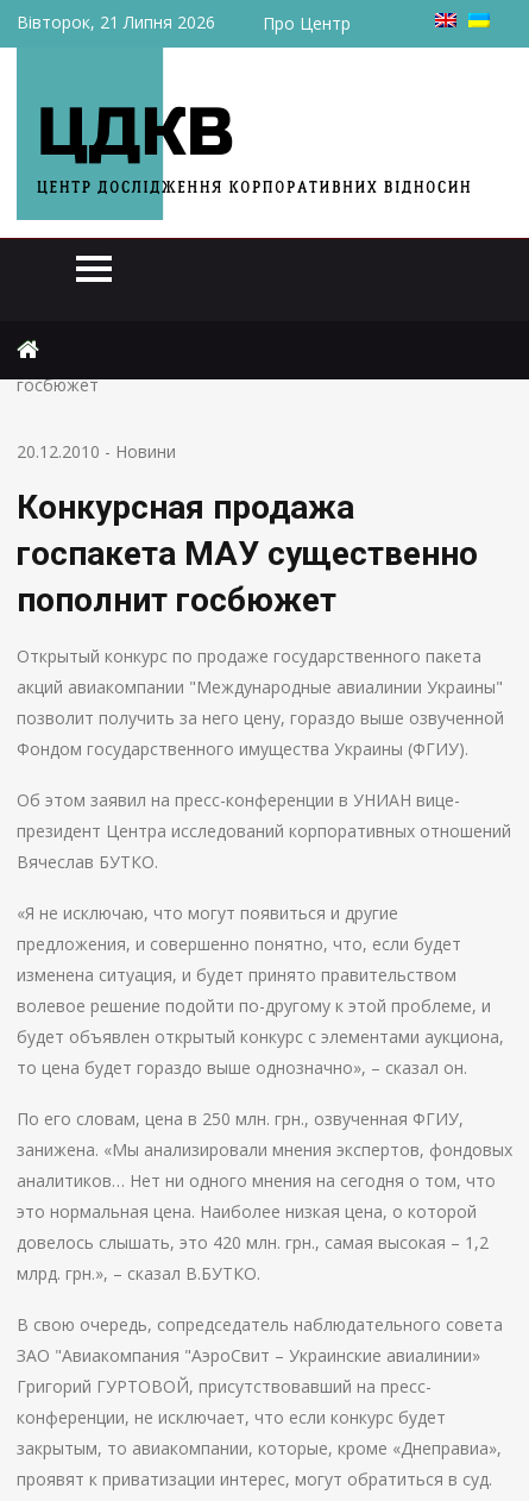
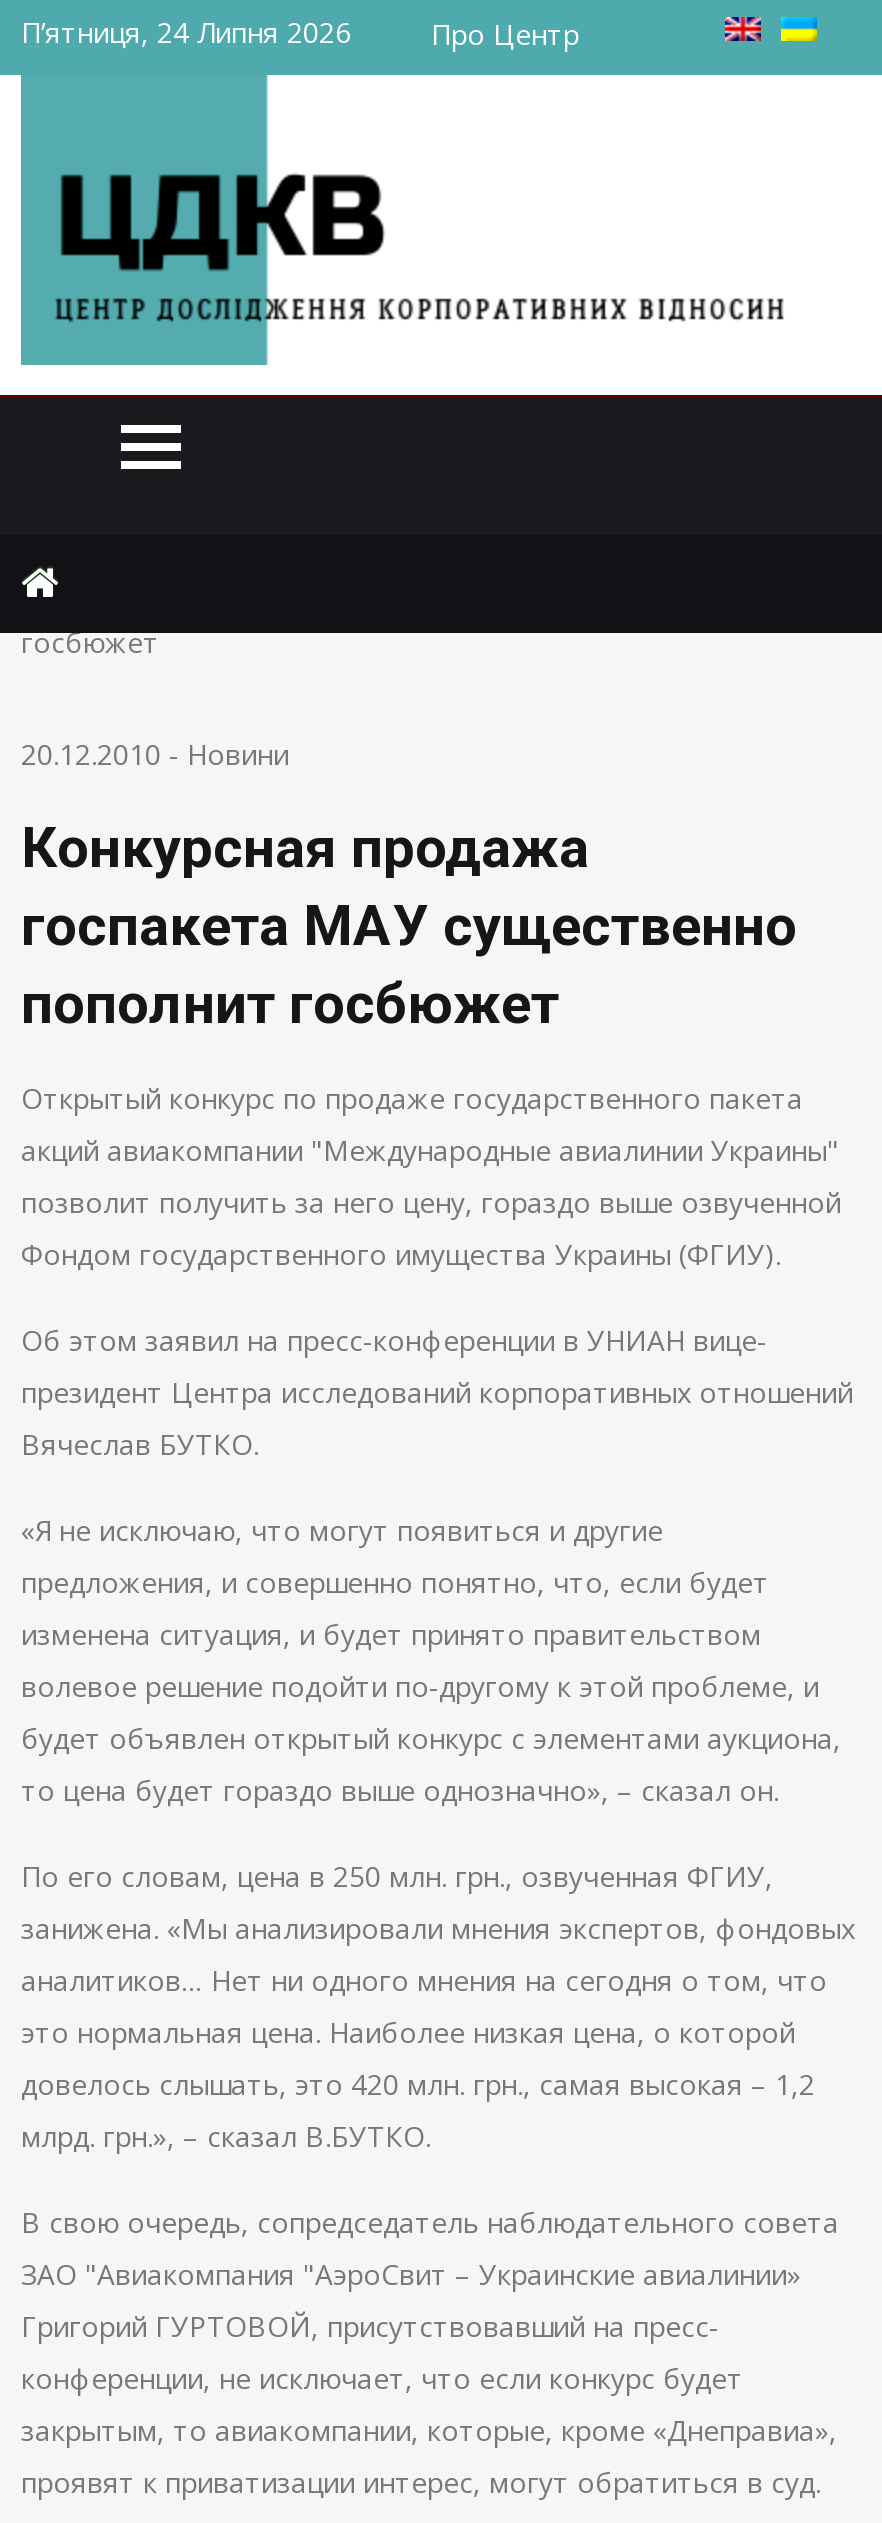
[17,11,215,33] Вівторок, 21 Липня 2026 -> [21,13,351,51] П’ятниця, 24 Липня 2026

